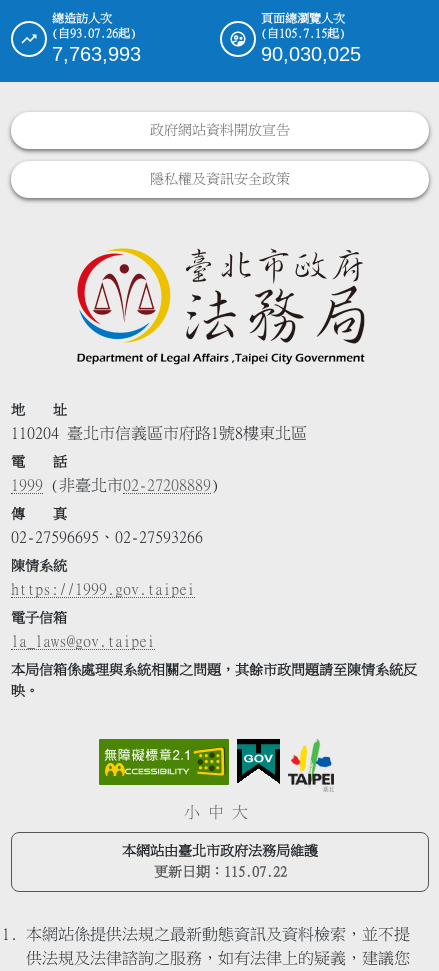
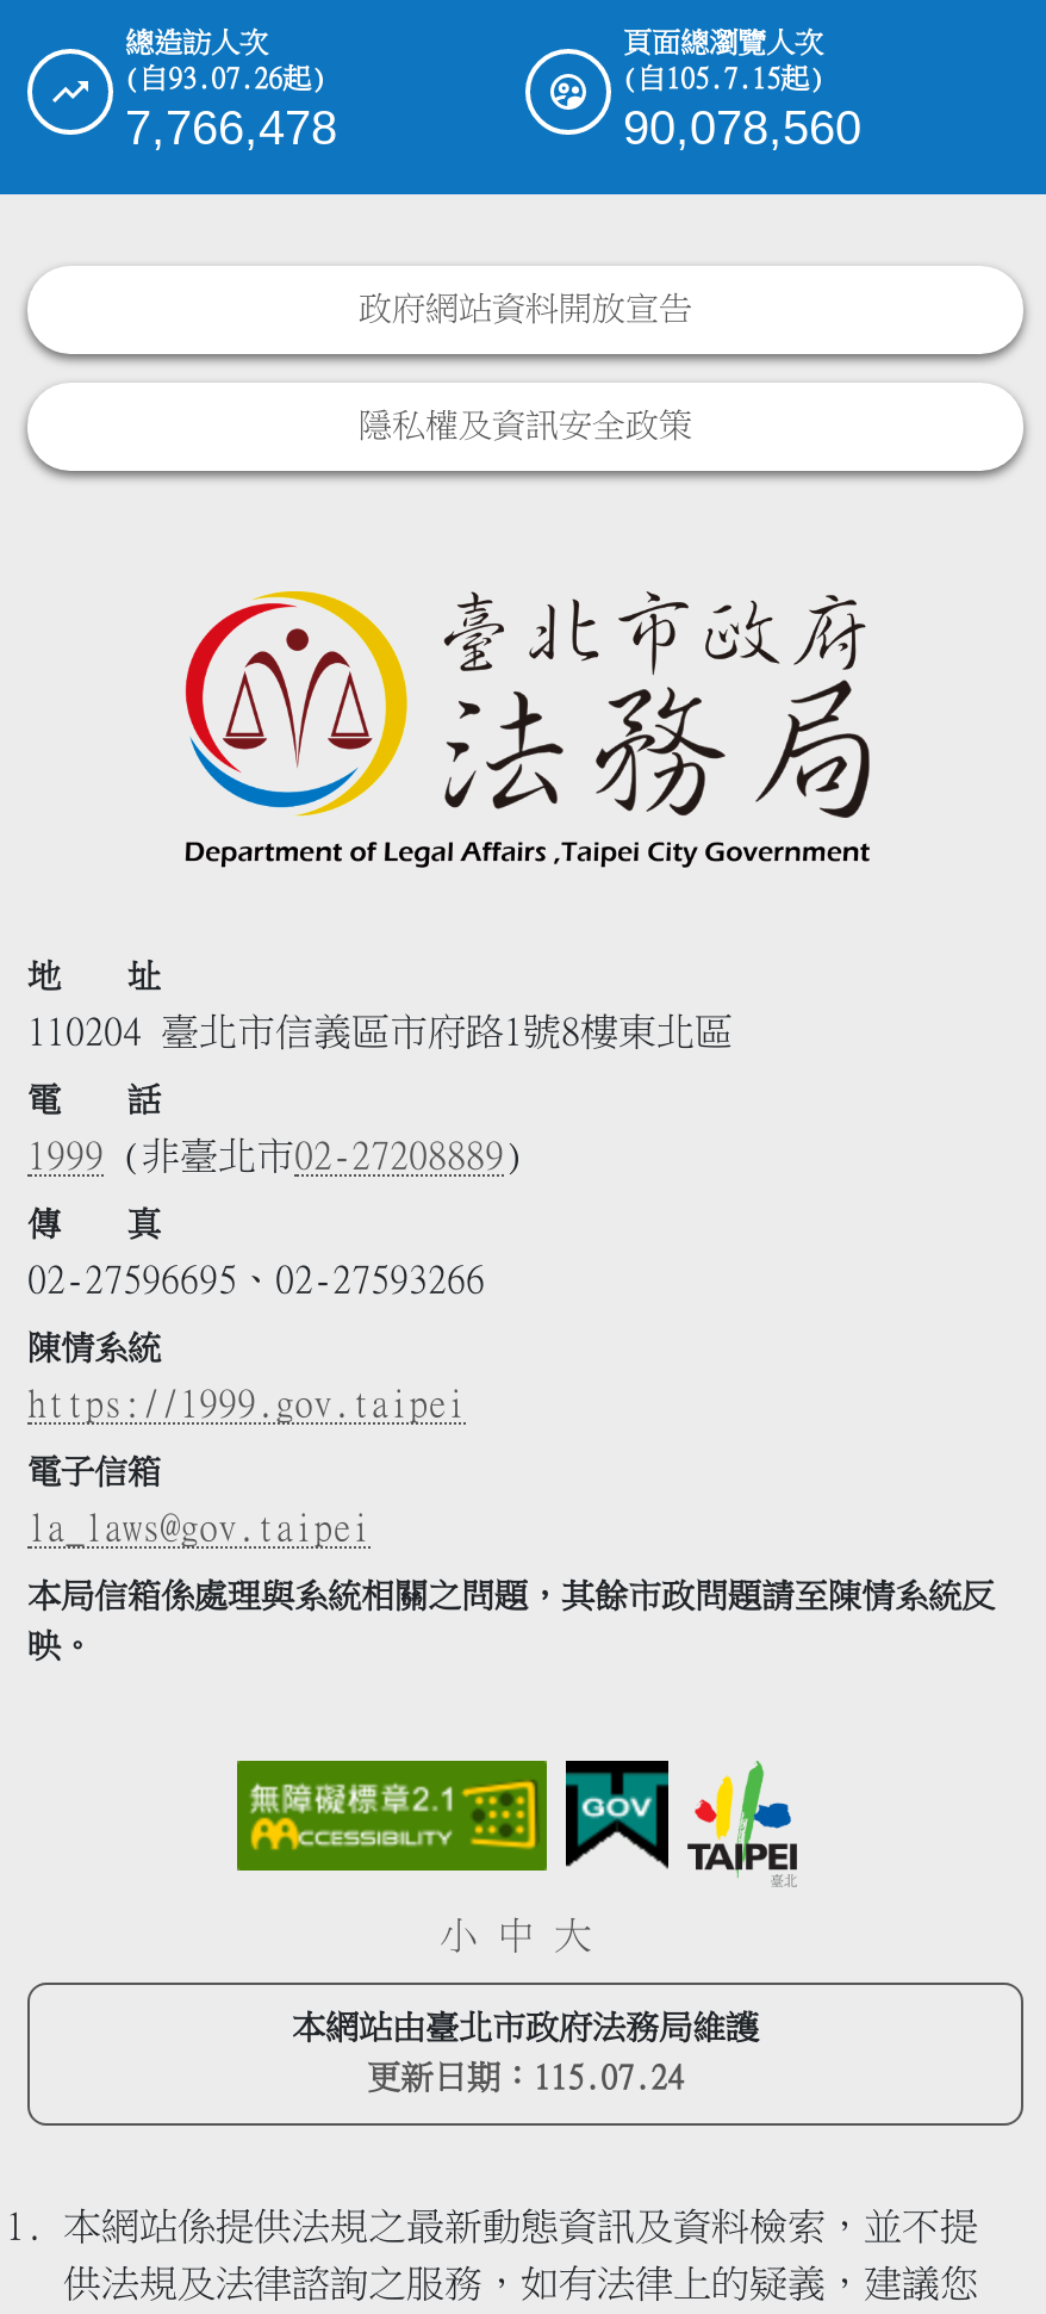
[52,43,141,65] 7,763,993 -> [125,102,337,155] 7,766,478
[261,43,361,65] 90,030,025 -> [623,102,861,155] 90,078,560
[153,864,286,878] 更新日期：115.07.22 -> [367,2060,684,2093] 更新日期：115.07.24

